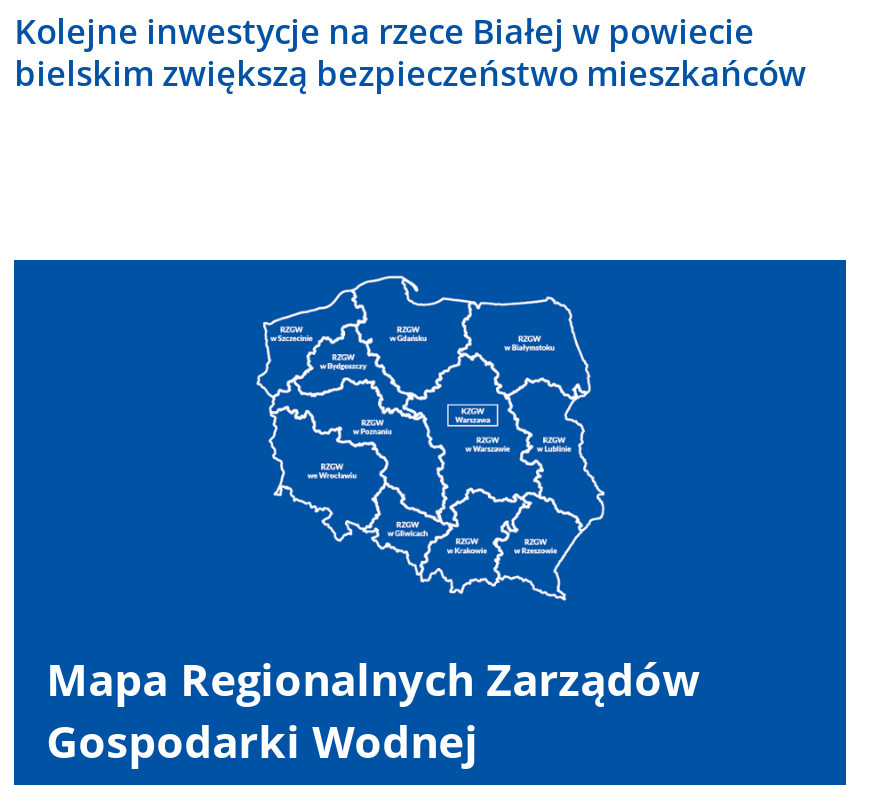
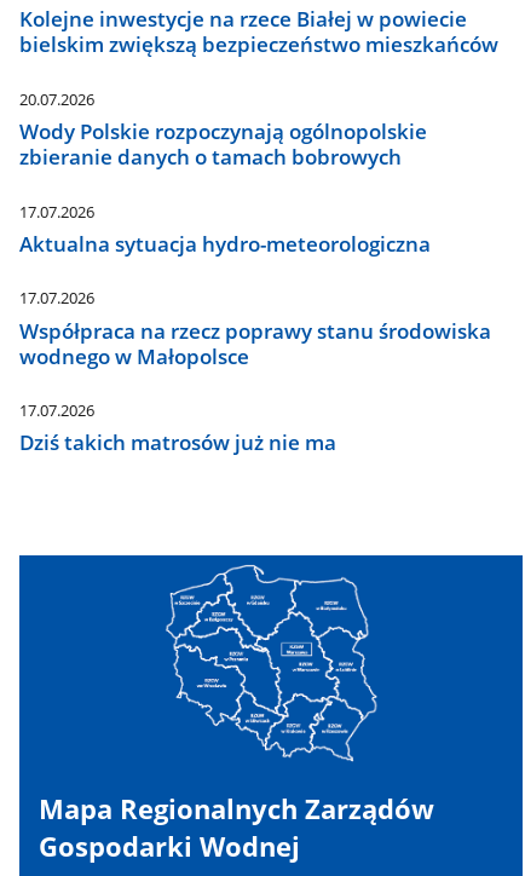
none -> [19,88,491,457] 20.07.2026 | Wody Polskie rozpoczynają ogólnopolskie | zbieranie danych o tamach bobrowych | 17.07.2026 | Aktualna sytuacja hydro-meteorologiczna | 17.07.2026 | Współpraca na rzecz poprawy stanu środowiska | wodnego w Małopolsce | 17.07.2026 | Dziś takich matrosów już nie ma

